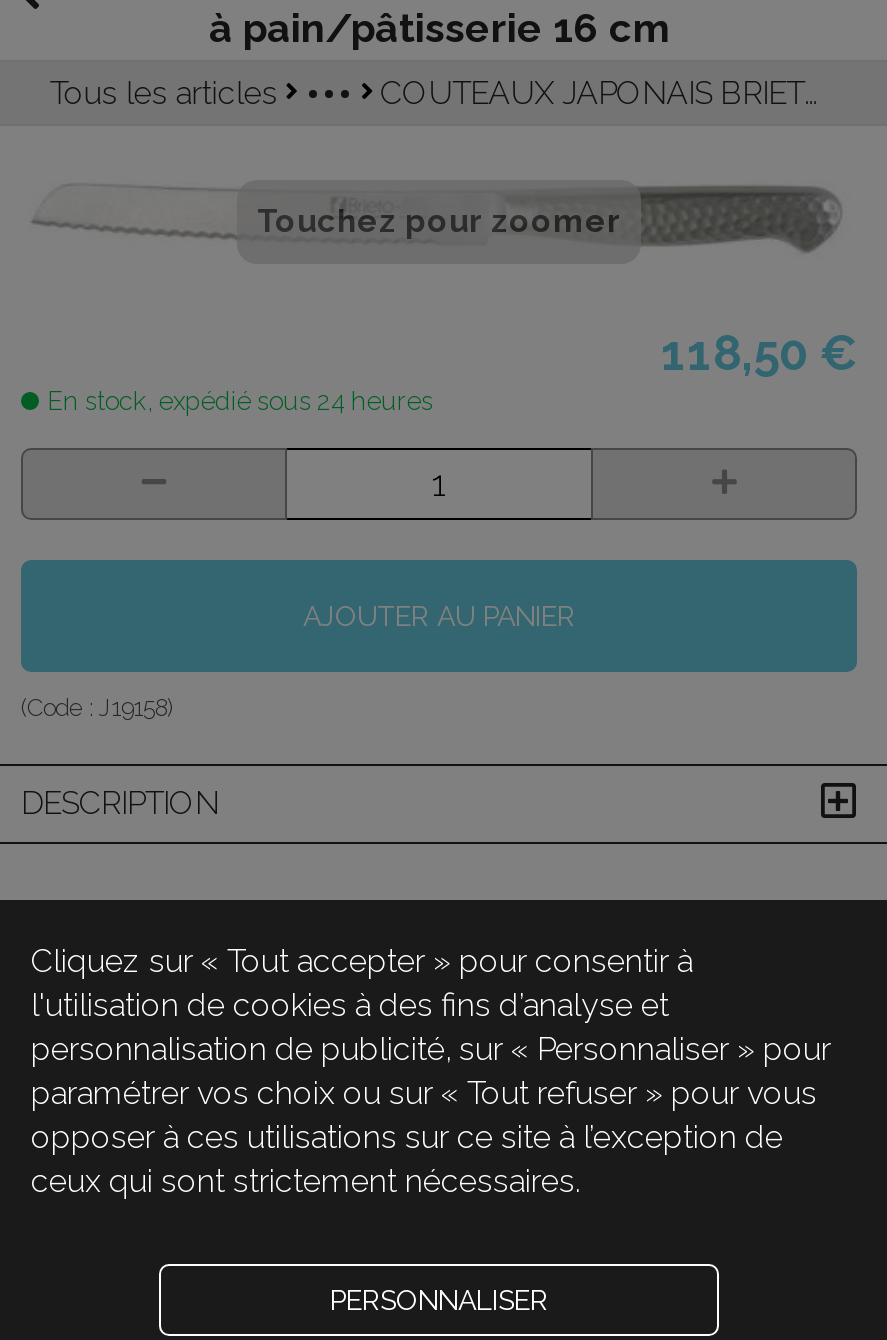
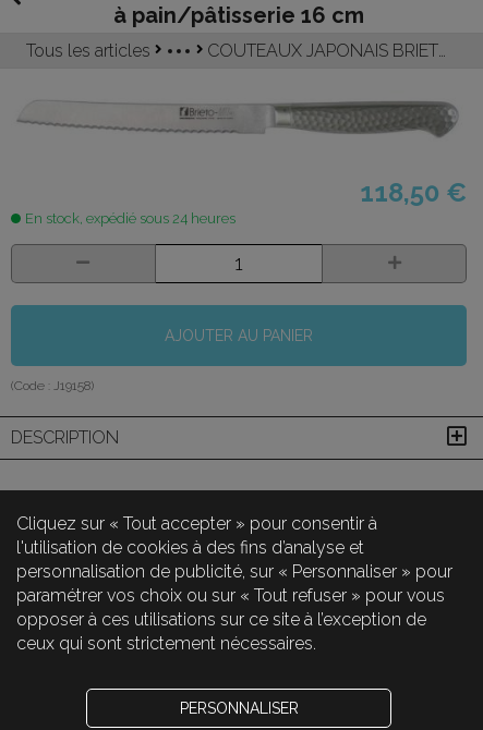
[257,203,621,241] Touchez pour zoomer -> none

